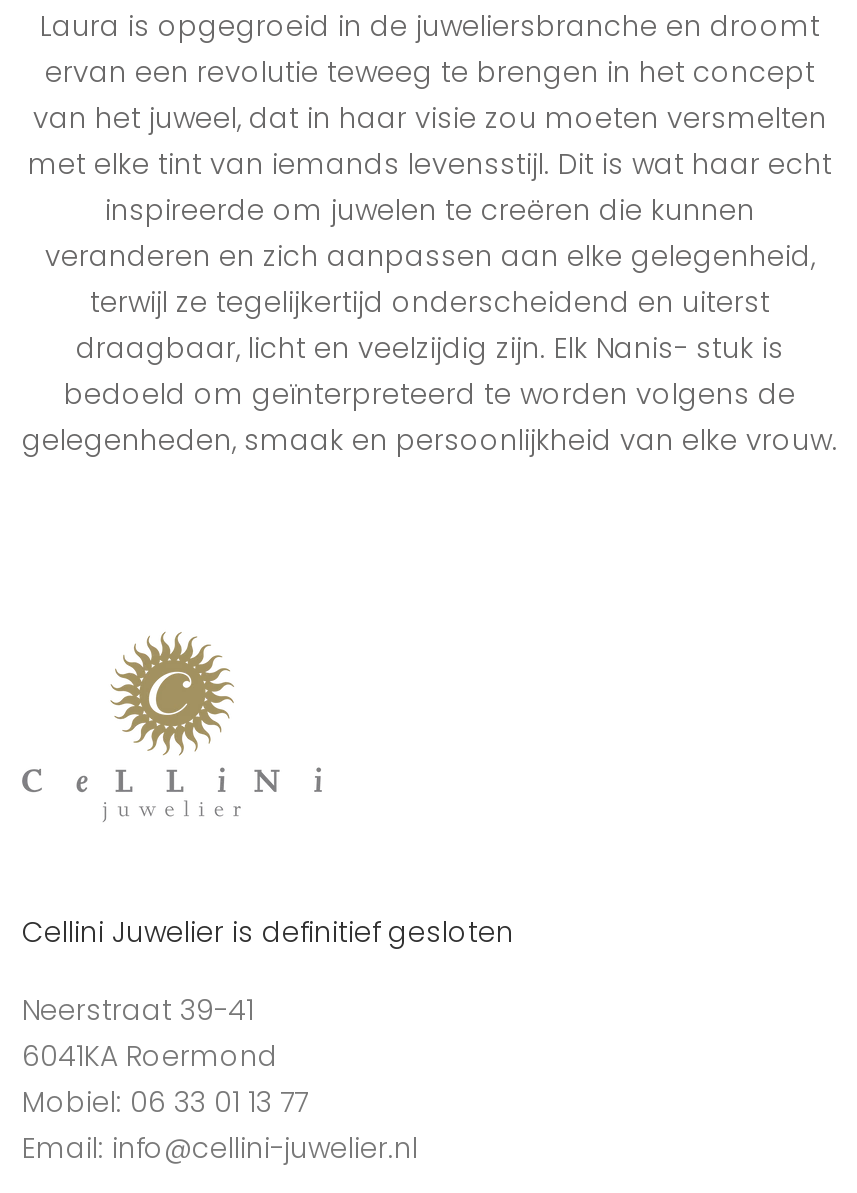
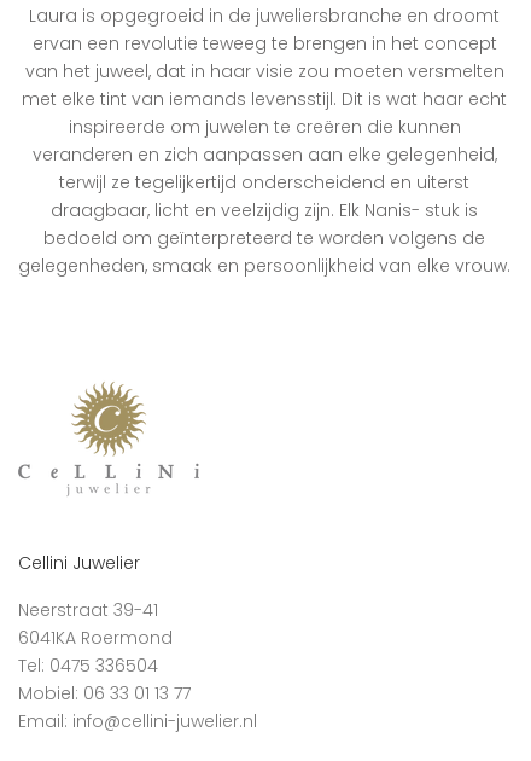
[22,912,514,952] Cellini Juwelier is definitief gesloten -> [18,551,140,575] Cellini Juwelier
none -> [18,653,158,678] Tel: 0475 336504

